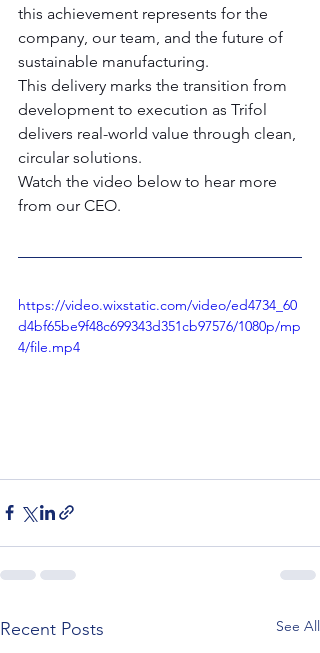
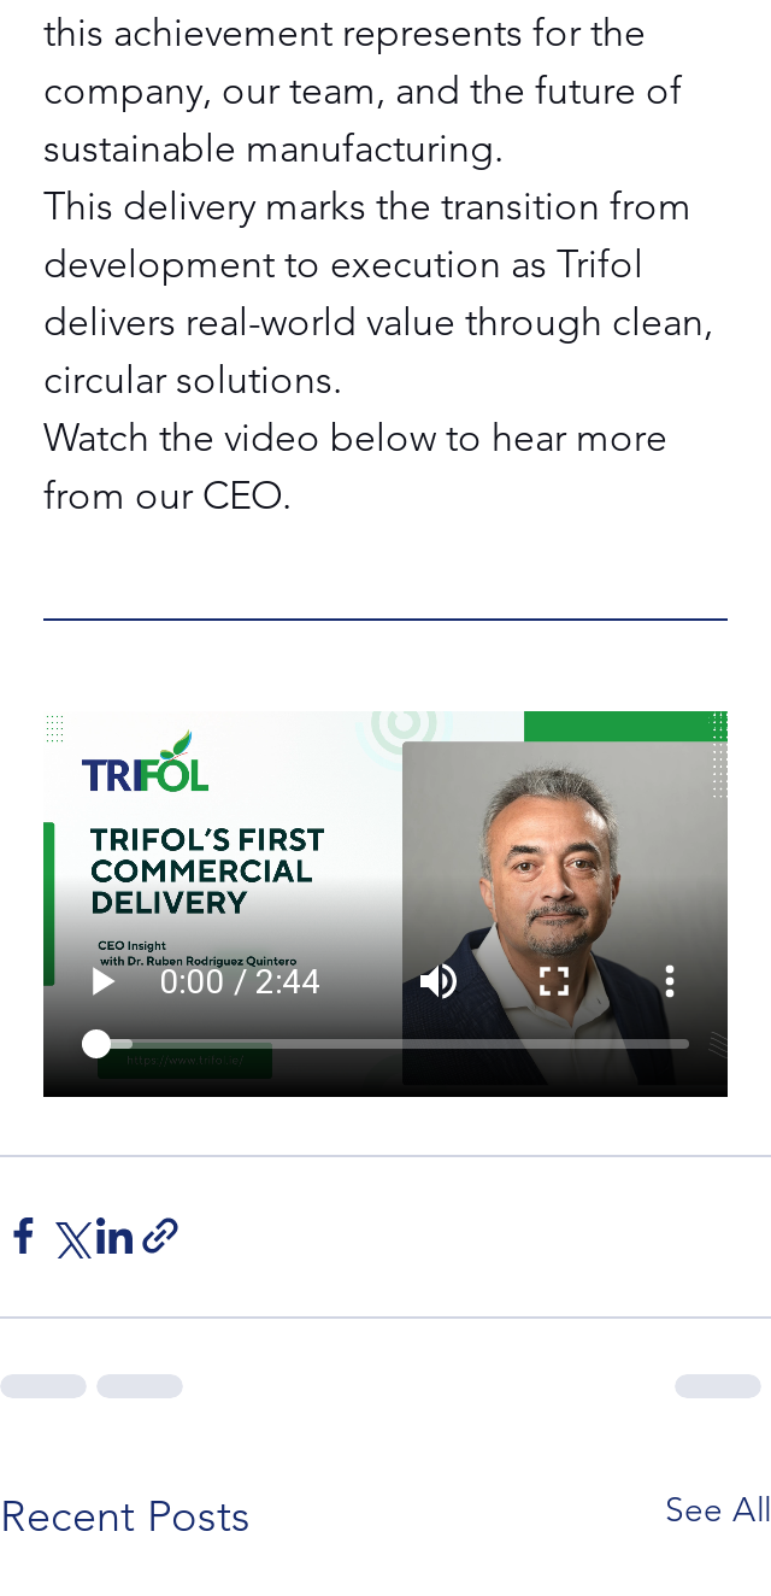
none -> [41,827,730,1099] [image]
[18,296,301,356] https://video.wixstatic.com/video/ed4734_60 | d4bf65be9f48c699343d351cb97576/1080p/mp | 4/file.mp4 -> none

